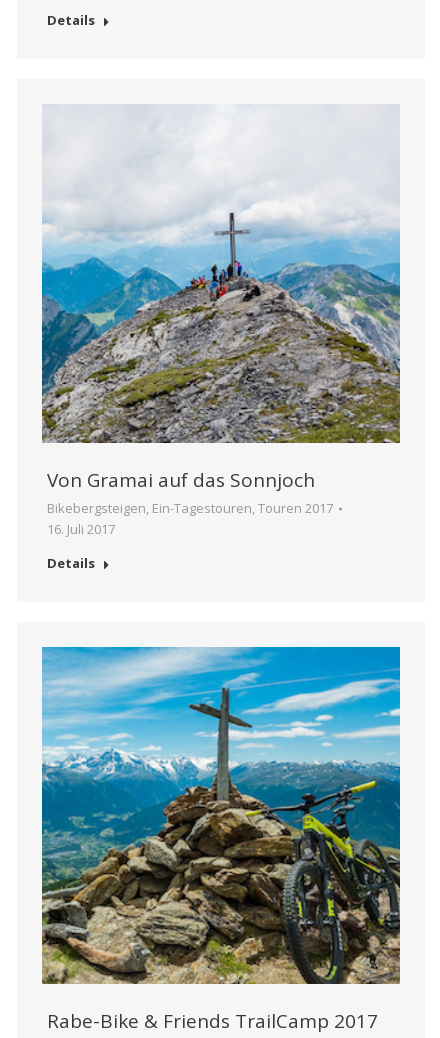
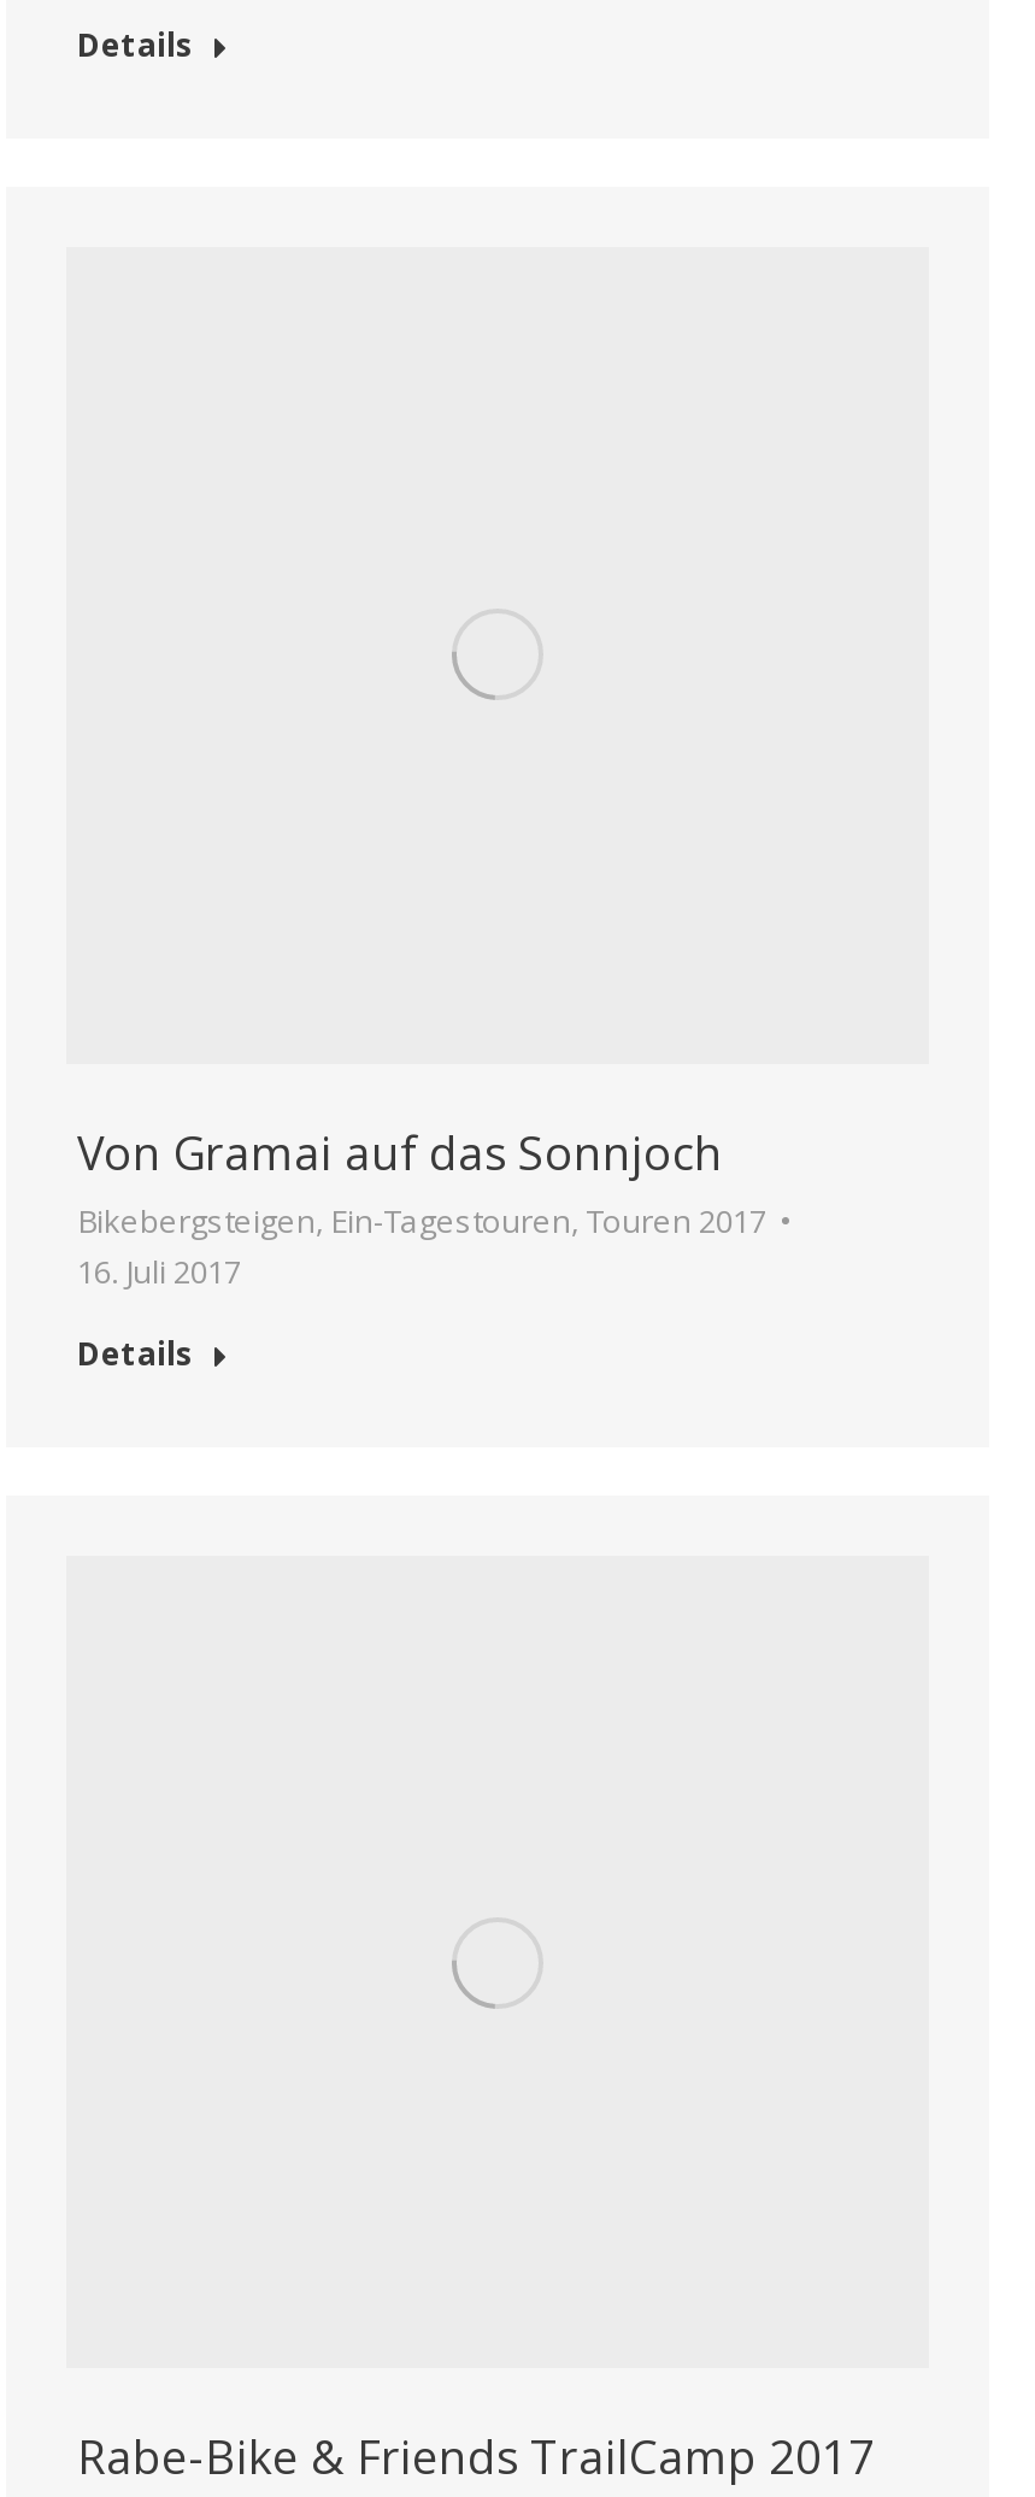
[41,193,401,444] [image] -> none
[41,646,401,985] [image] -> none

